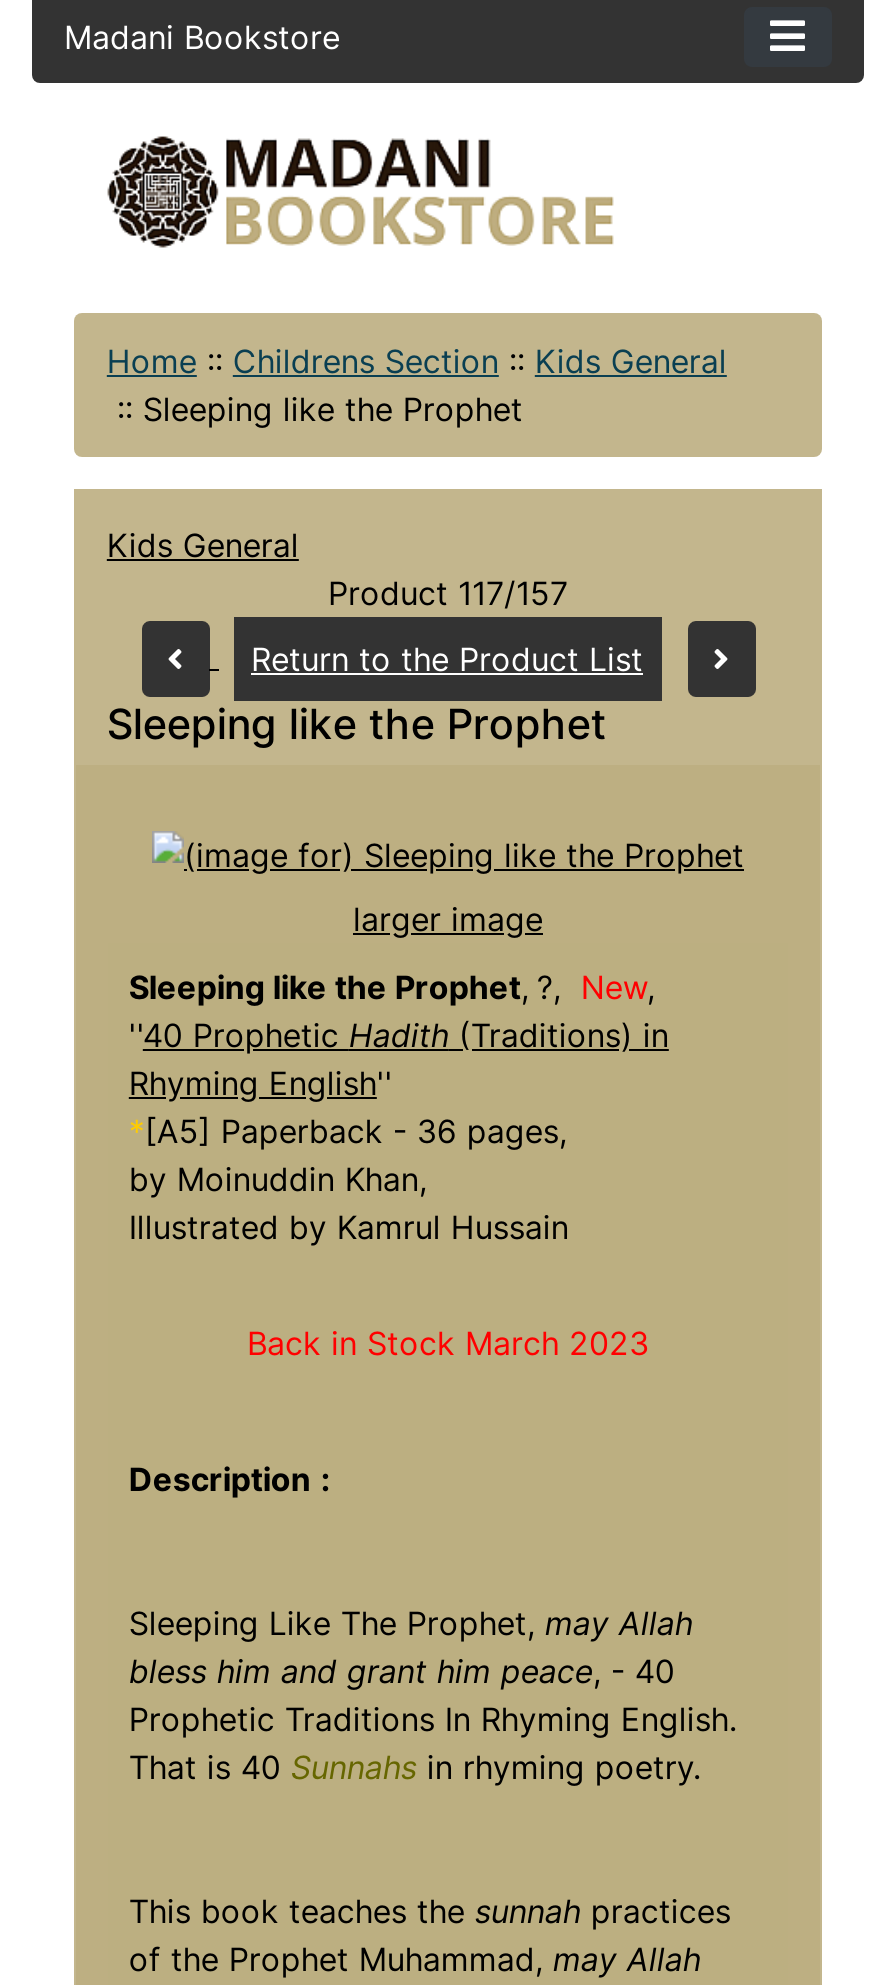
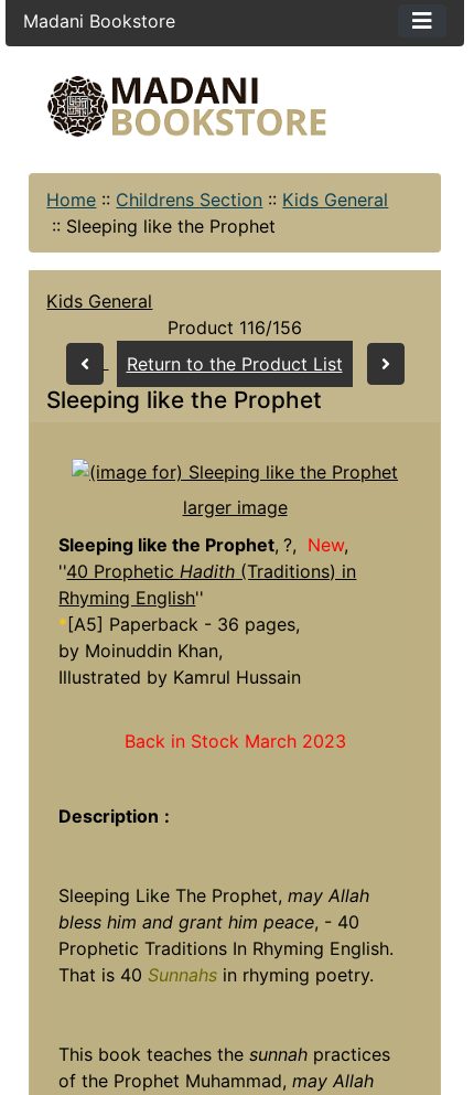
[328,573,568,613] Product 117/157 -> [168,316,302,338] Product 116/156

